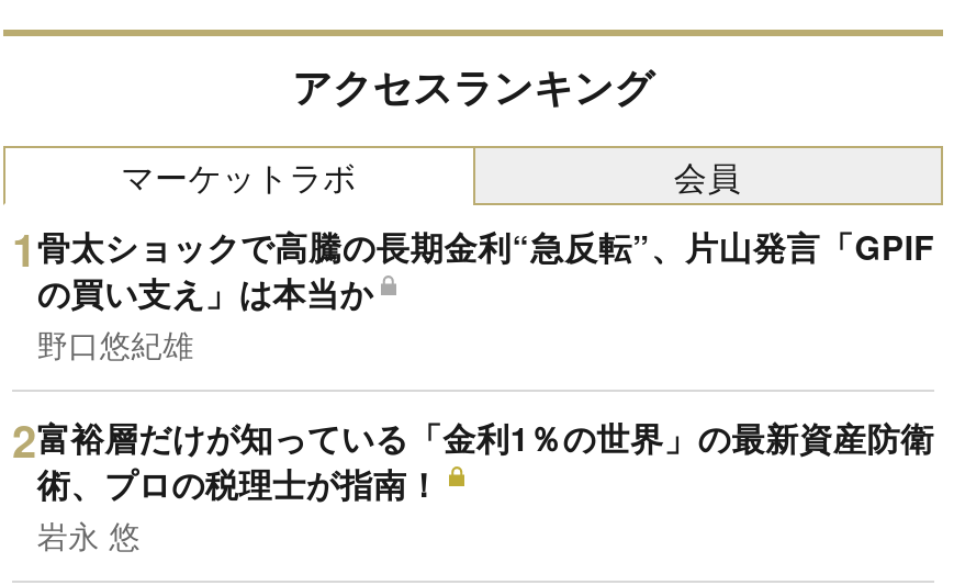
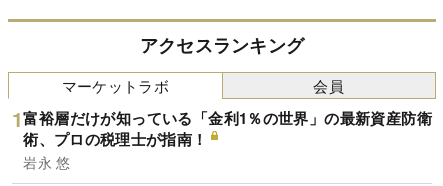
[37,223,934,366] 骨太ショックで高騰の長期金利“急反転”、片山発言「GPIF | の買い支え」は本当か | 野口悠紀雄 -> none

